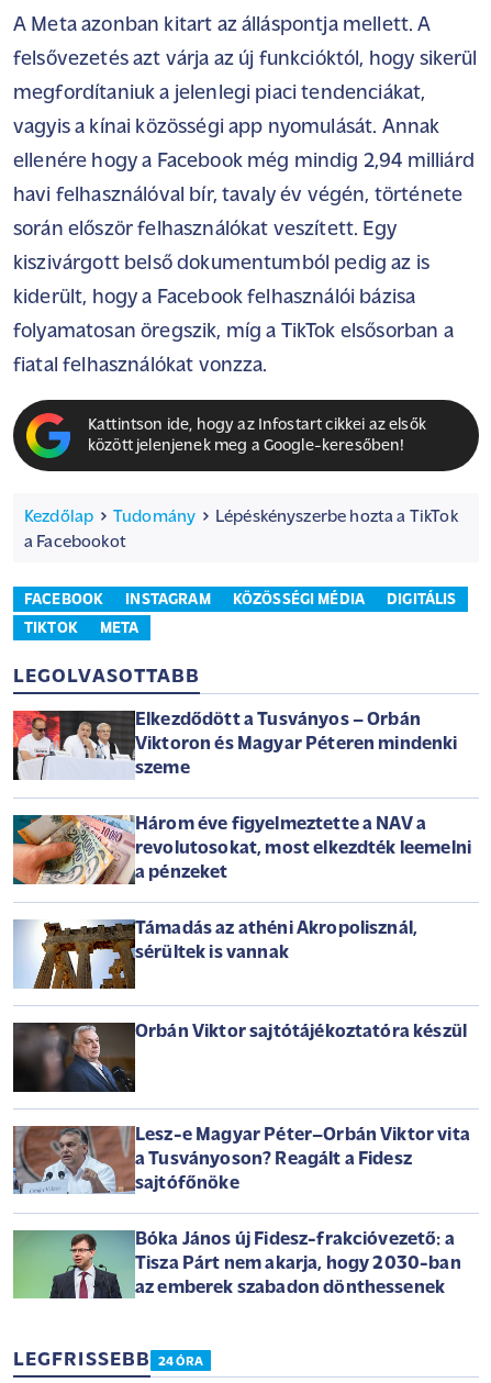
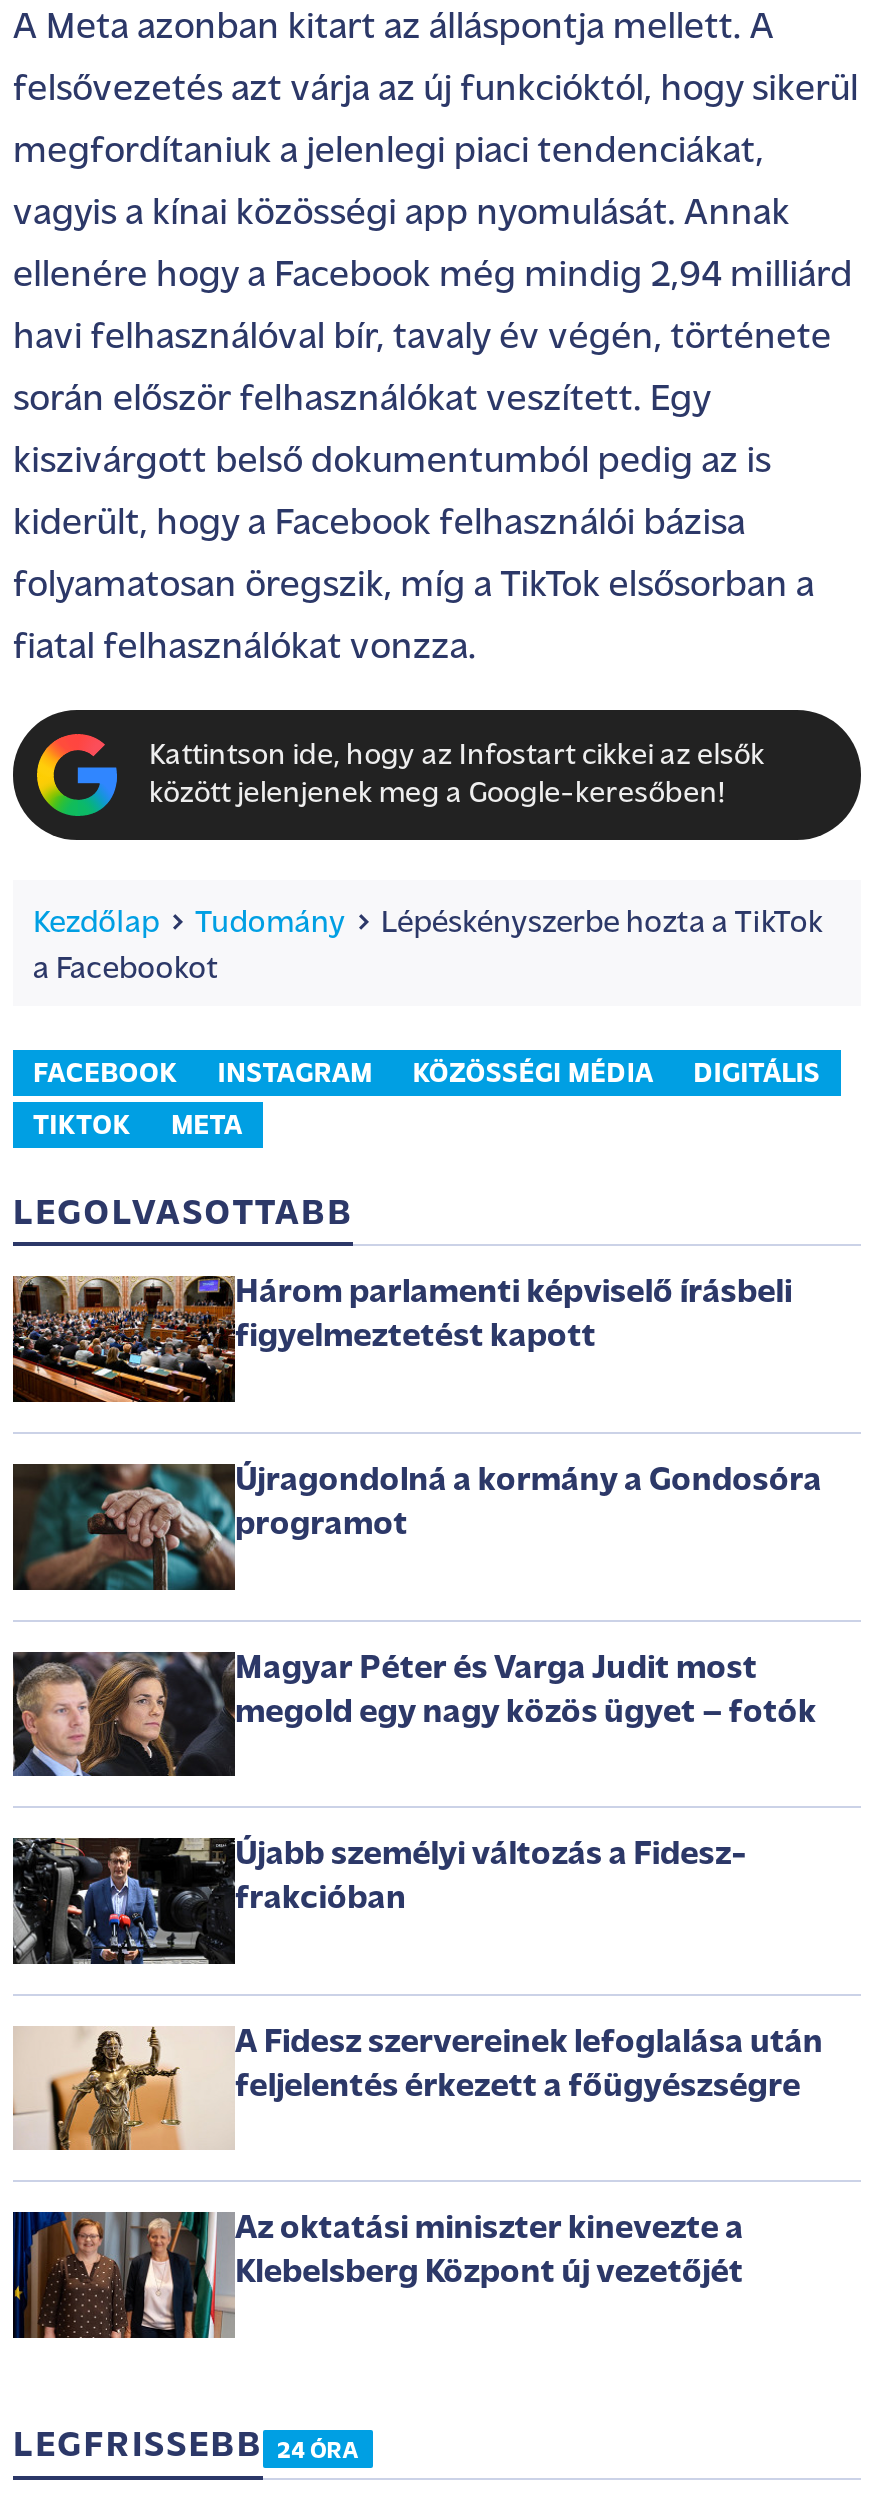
[12,710,458,780] [image] | Elkezdődött a Tusványos – Orbán | Viktoron és Magyar Péteren mindenki | szeme -> [11,1274,792,1404] [image] | Három parlamenti képviselő írásbeli | figyelmeztetést kapott
[12,814,471,885] [image] | Három éve figyelmeztette a NAV a | revolutosokat, most elkezdték leemelni | a pénzeket -> [11,1462,822,1592] [image] | Újragondolná a kormány a Gondosóra | programot
[13,918,418,990] [image] | Támadás az athéni Akropolisznál, | sérültek is vannak -> [11,1650,816,1778] [image] | Magyar Péter és Varga Judit most | megold egy nagy közös ügyet – fotók
[13,1022,467,1093] [image] | Orbán Viktor sajtótájékoztatóra készül -> [13,1836,748,1966] [image] | Újabb személyi változás a Fidesz- | frakcióban
[13,1125,470,1195] [image] | Lesz-e Magyar Péter–Orbán Viktor vita | a Tusványoson? Reagált a Fidesz | sajtófőnöke -> [13,2025,823,2152] [image] | A Fidesz szervereinek lefoglalása után | feljelentés érkezett a főügyészségre
[12,1229,461,1300] [image] | Bóka János új Fidesz-frakcióvezető: a | Tisza Párt nem akarja, hogy 2030-ban | az emberek szabadon dönthessenek -> [11,2210,744,2340] [image] | Az oktatási miniszter kinevezte a | Klebelsberg Központ új vezetőjét

